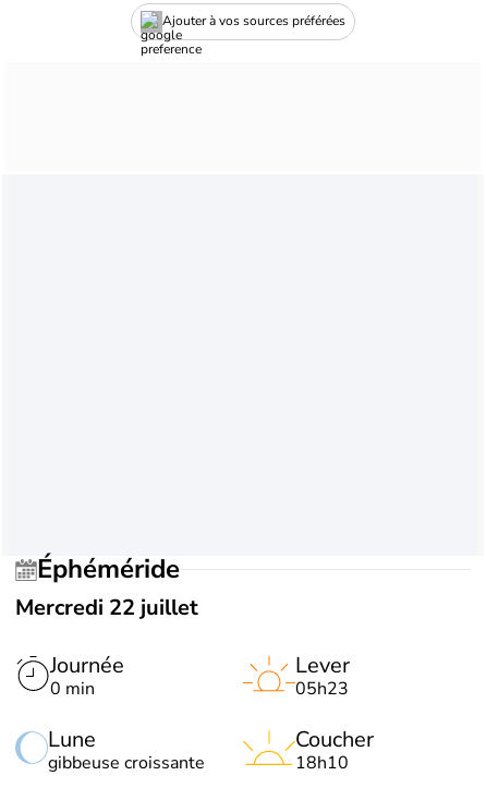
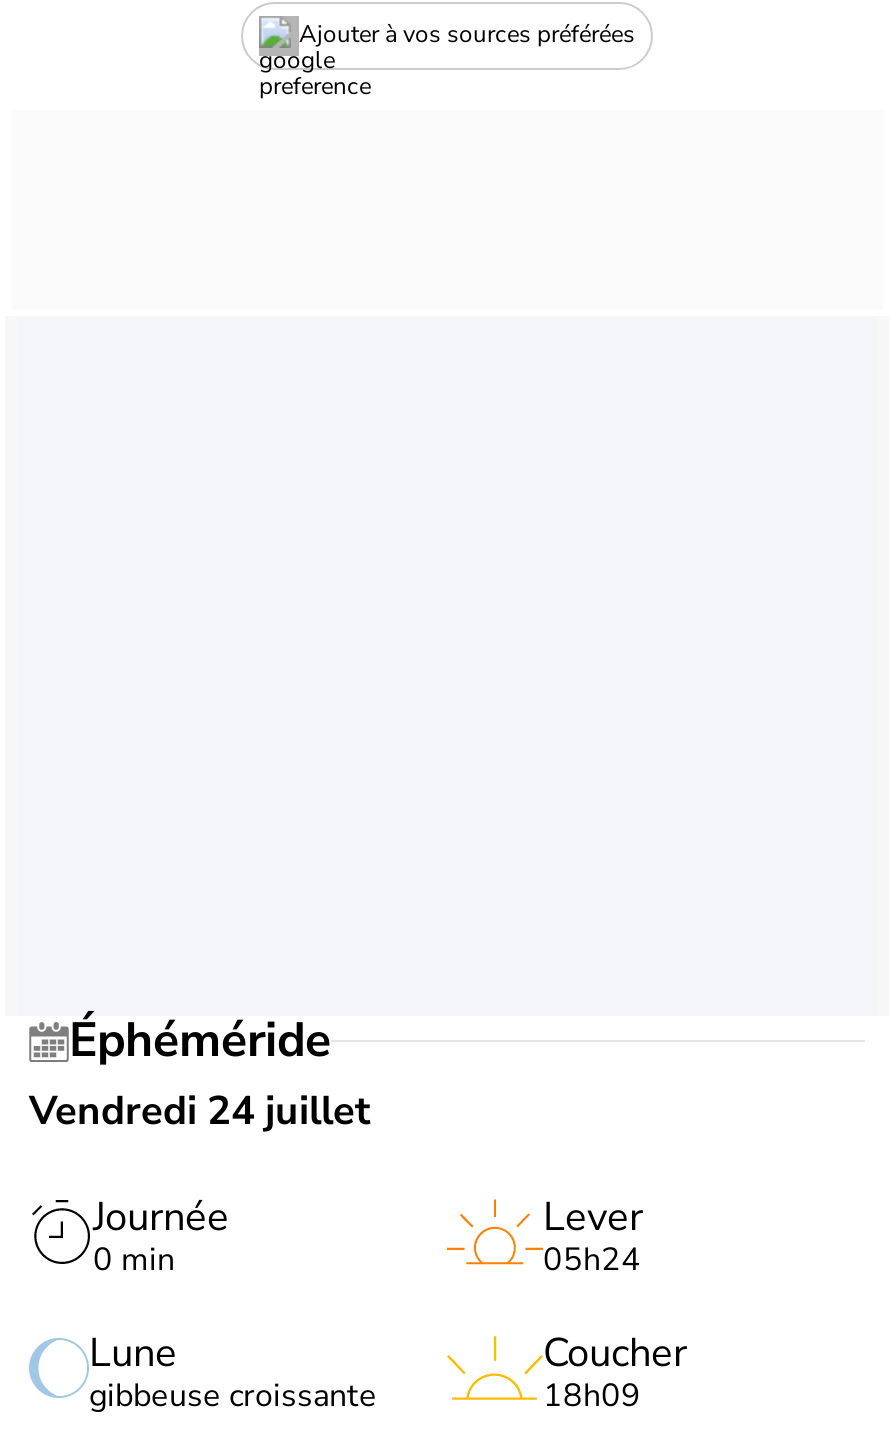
[15,593,198,622] Mercredi 22 juillet -> [29,1084,371,1138] Vendredi 24 juillet
[295,677,349,701] 05h23 -> [543,1238,641,1282] 05h24
[295,751,349,775] 18h10 -> [543,1374,641,1418] 18h09

